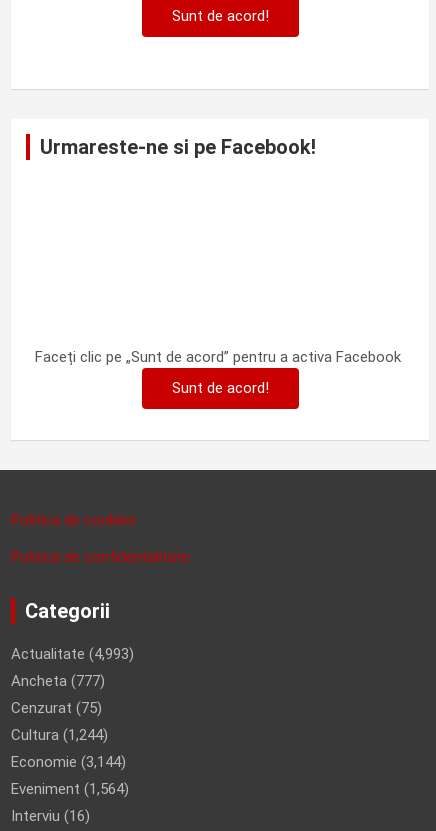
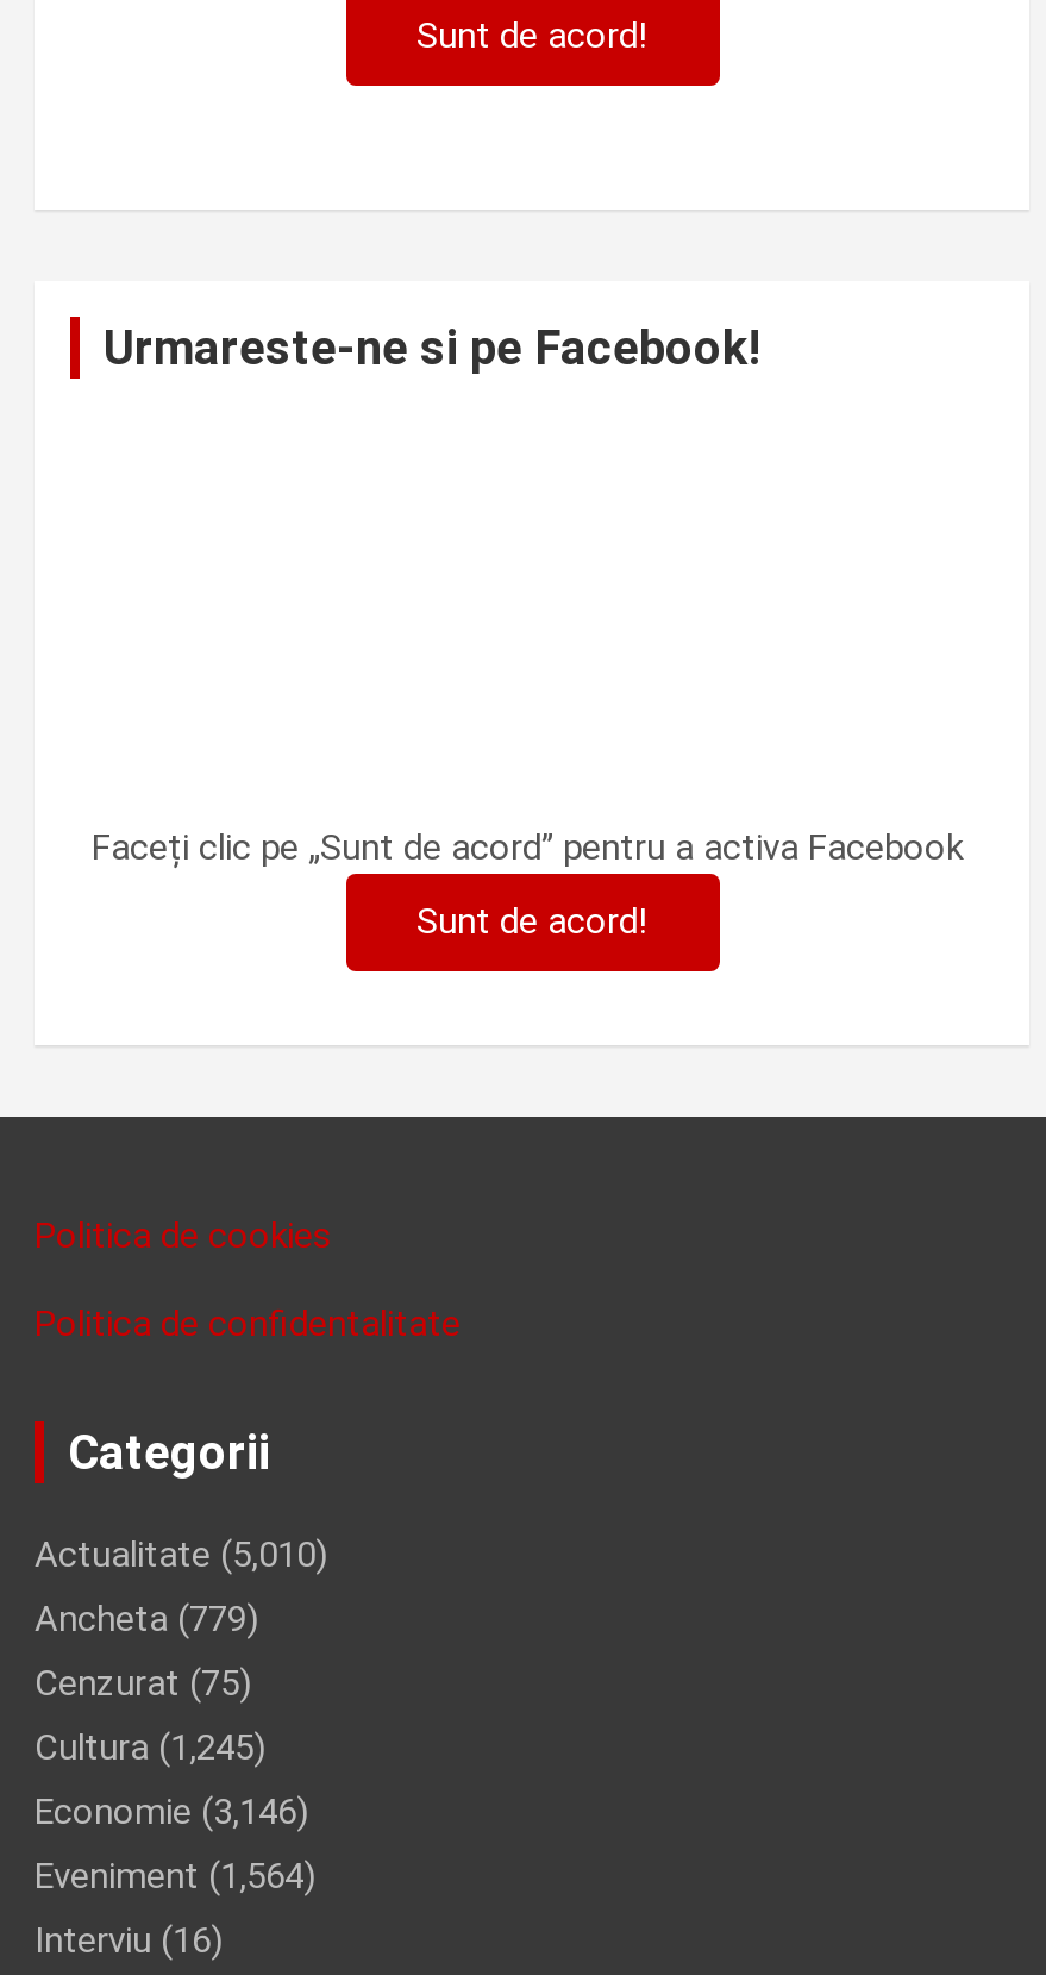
[11,645,134,663] Actualitate (4,993) -> [35,1534,327,1576] Actualitate (5,010)
[11,672,105,690] Ancheta (777) -> [35,1598,258,1641] Ancheta (779)
[11,726,108,744] Cultura (1,244) -> [35,1726,265,1769] Cultura (1,245)
[11,753,126,771] Economie (3,144) -> [35,1791,308,1834] Economie (3,146)

